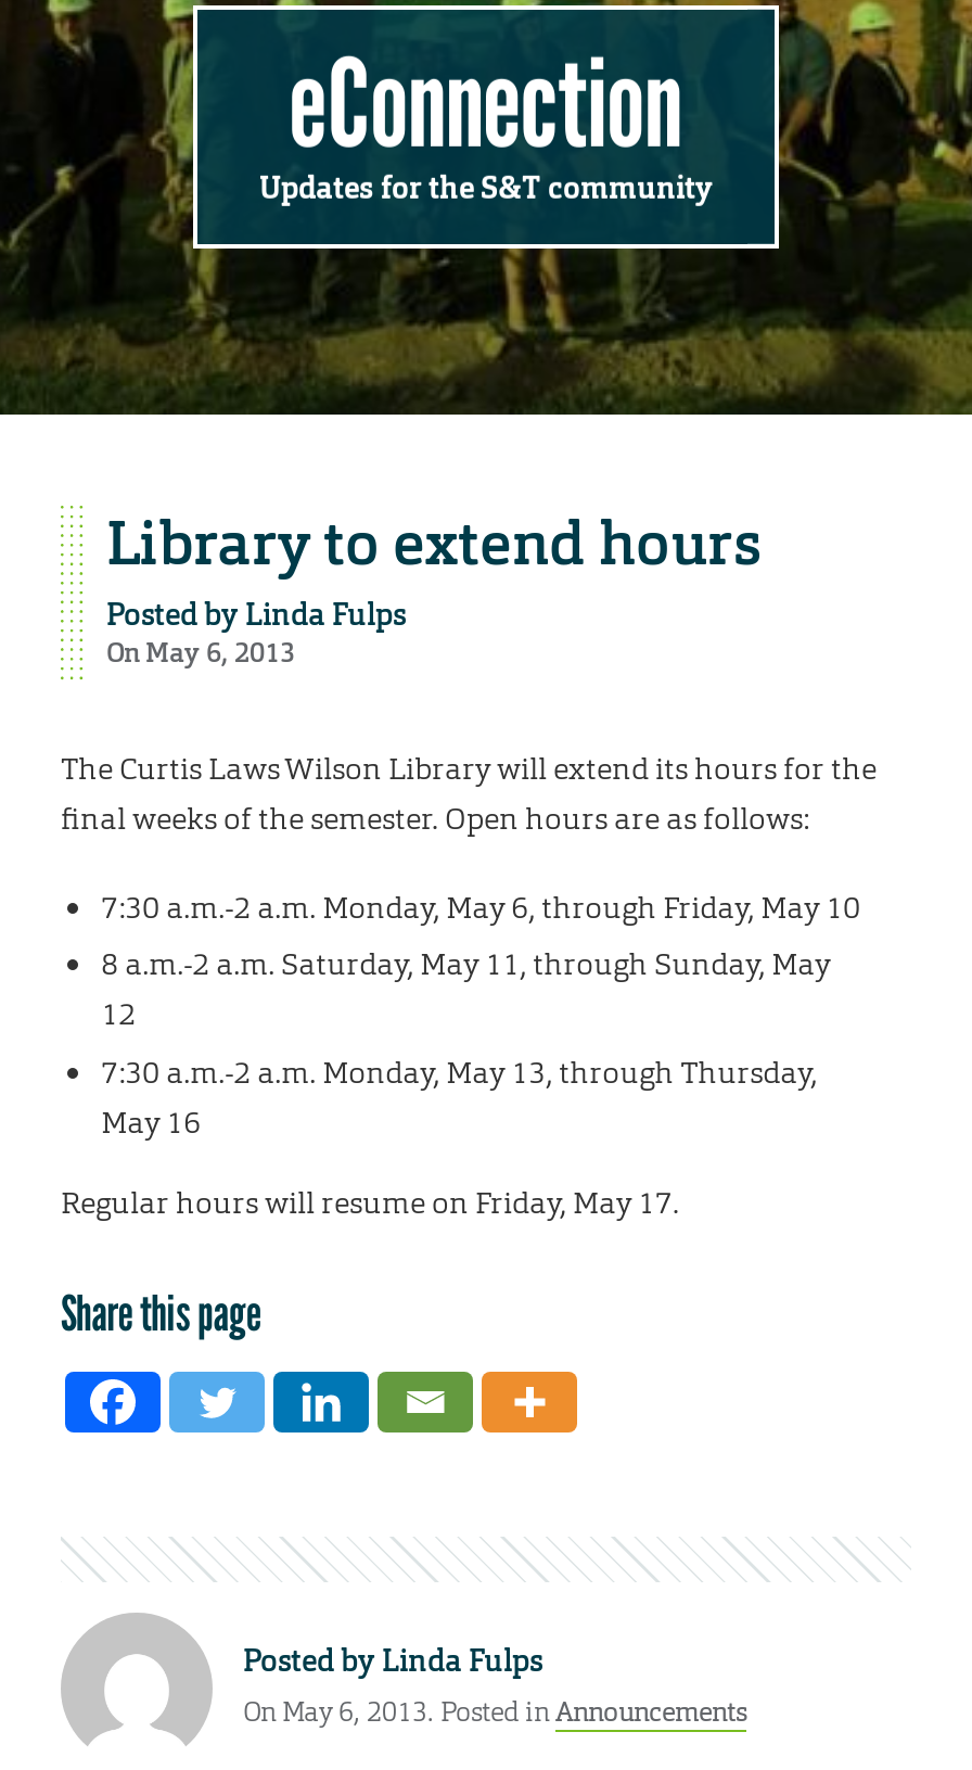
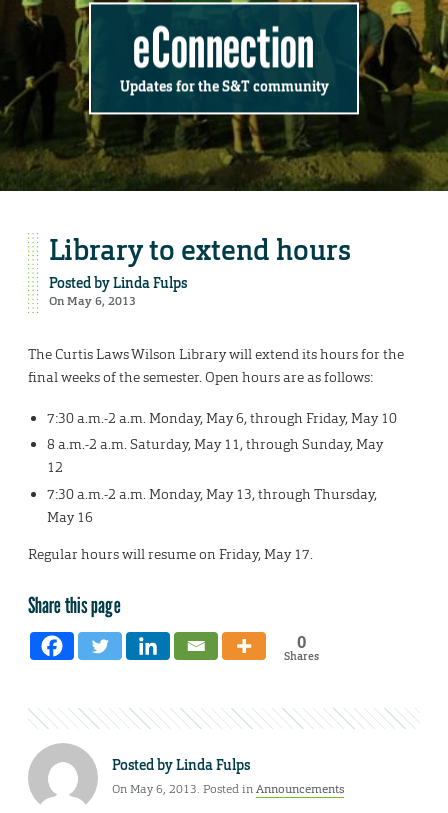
none -> [283,632,318,663] 0 | Shares

